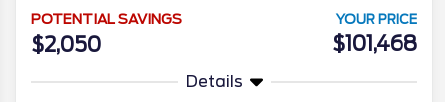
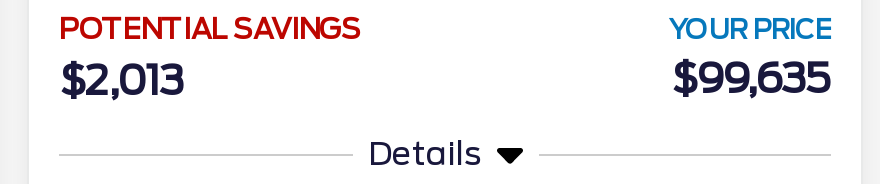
[31,33,101,57] $2,050 -> [59,58,183,106] $2,013
[332,32,417,56] $101,468 -> [671,56,831,104] $99,635

